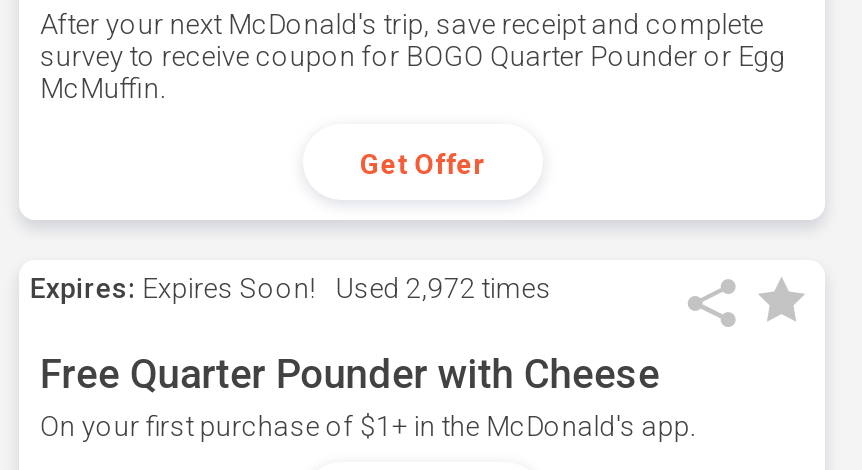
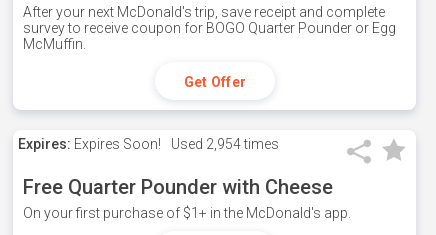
[30,272,552,304] Expires: Expires Soon! Used 2,972 times -> [18,136,279,152] Expires: Expires Soon! Used 2,954 times

